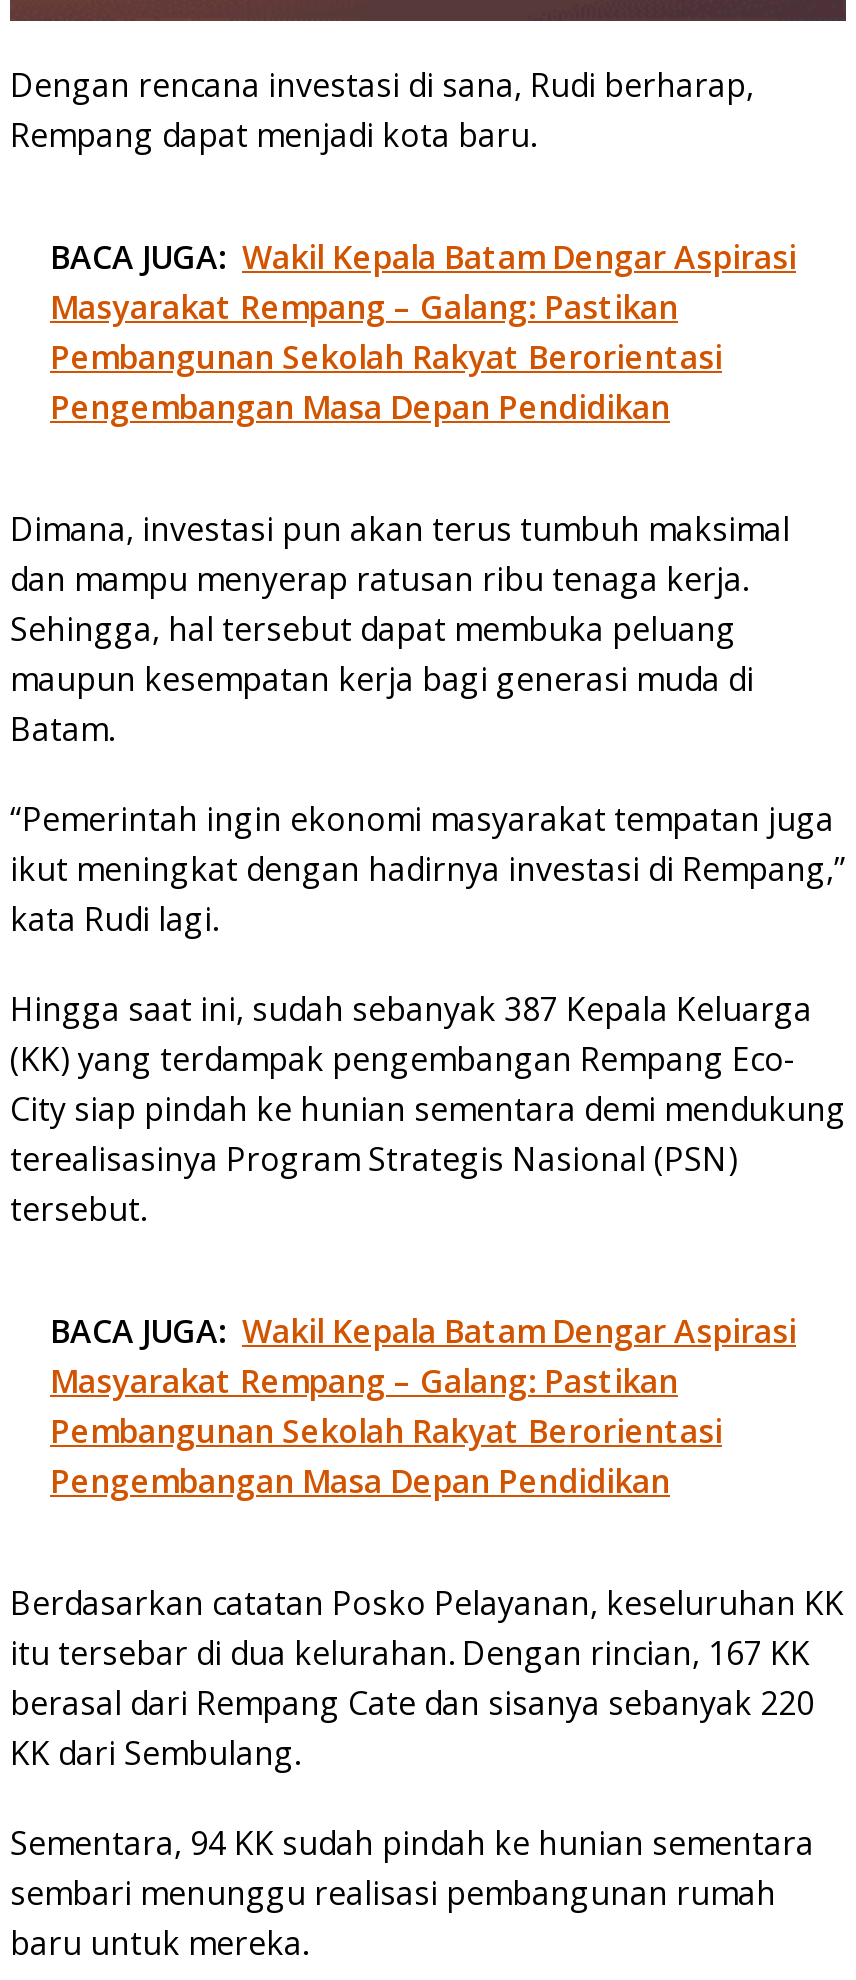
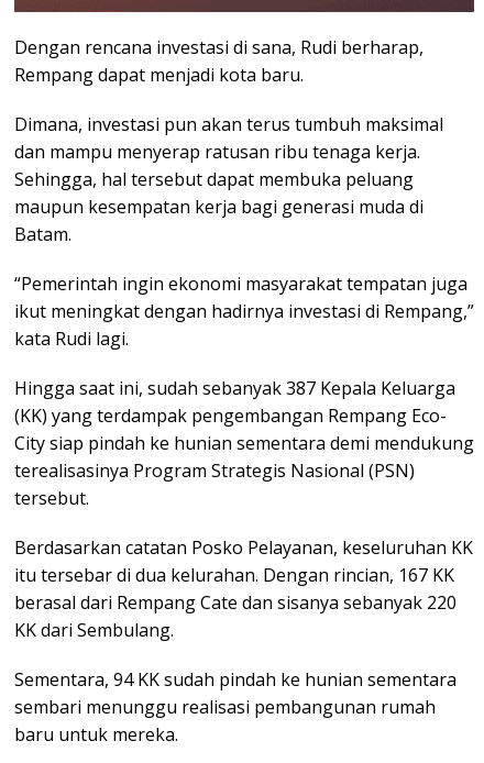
[50,235,796,429] BACA JUGA: Wakil Kepala Batam Dengar Aspirasi | Masyarakat Rempang – Galang: Pastikan | Pembangunan Sekolah Rakyat Berorientasi | Pengembangan Masa Depan Pendidikan -> none
[50,1309,796,1503] BACA JUGA: Wakil Kepala Batam Dengar Aspirasi | Masyarakat Rempang – Galang: Pastikan | Pembangunan Sekolah Rakyat Berorientasi | Pengembangan Masa Depan Pendidikan -> none

